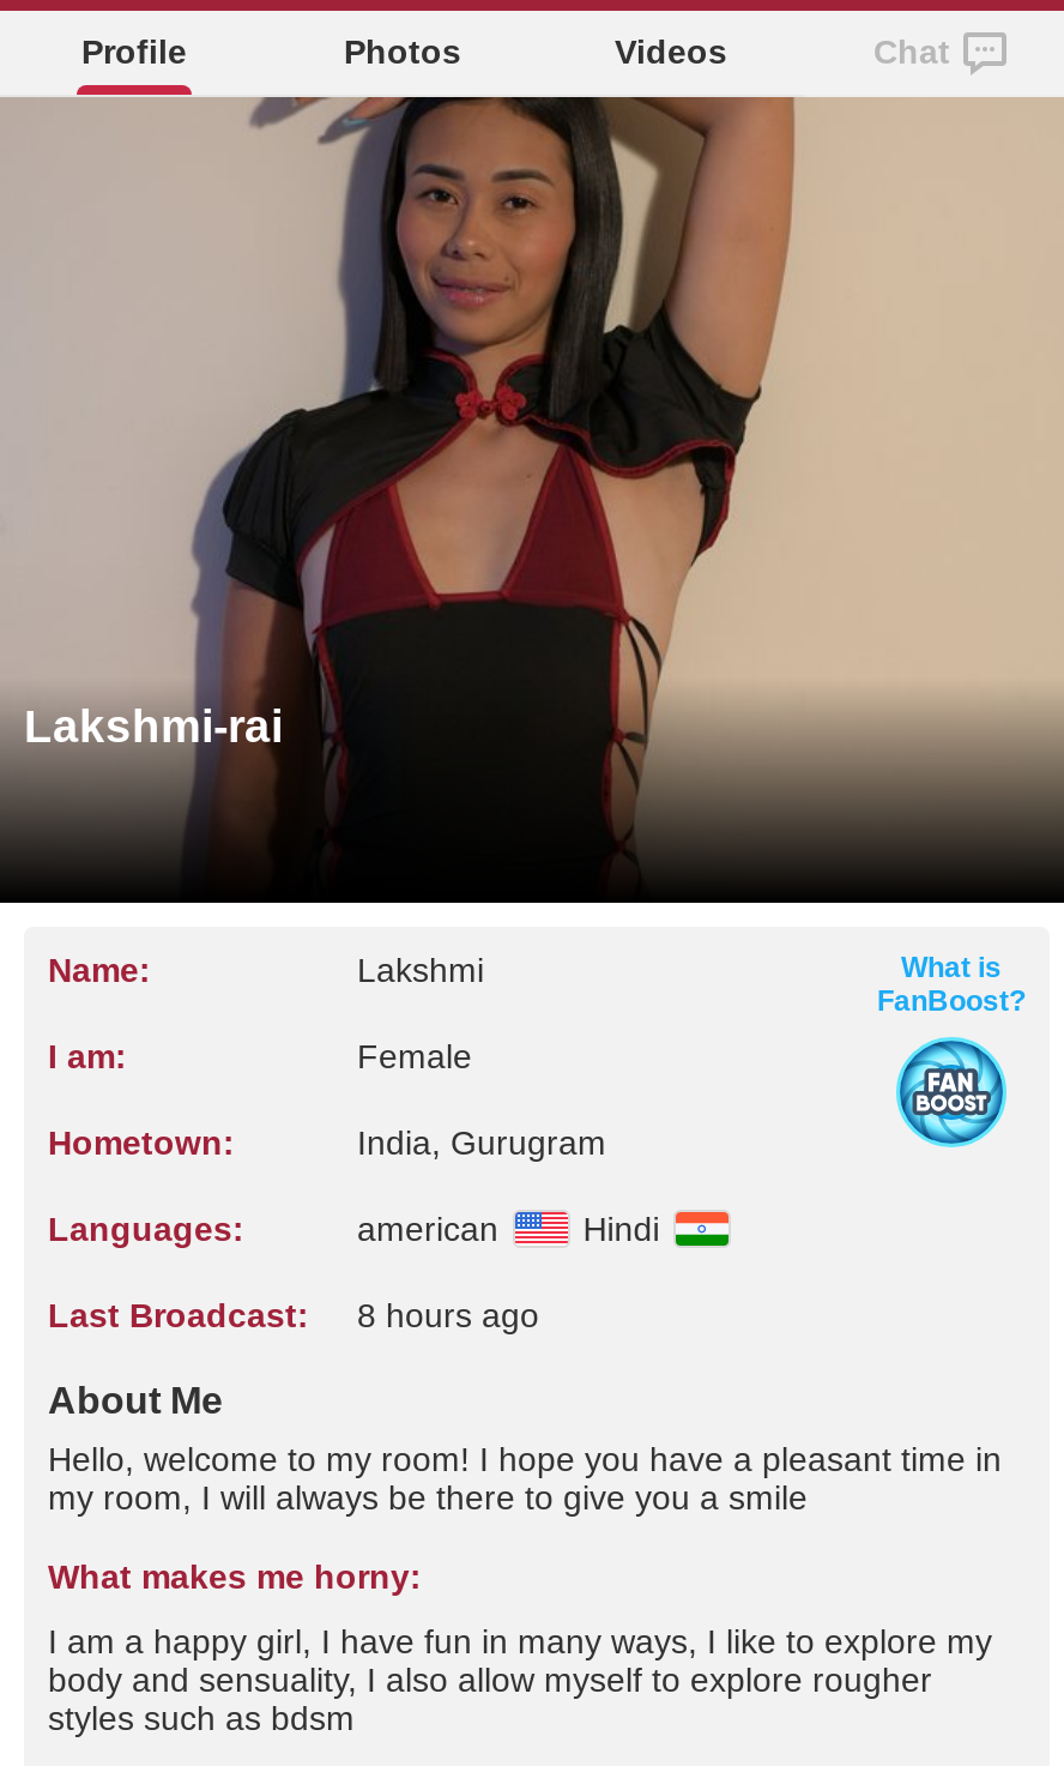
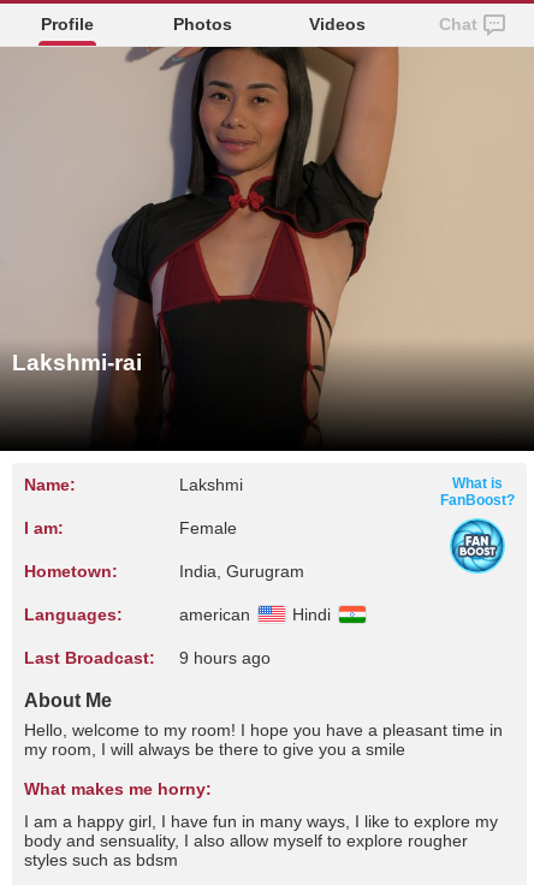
[48,1296,539,1334] Last Broadcast: 8 hours ago -> [24,648,271,667] Last Broadcast: 9 hours ago

